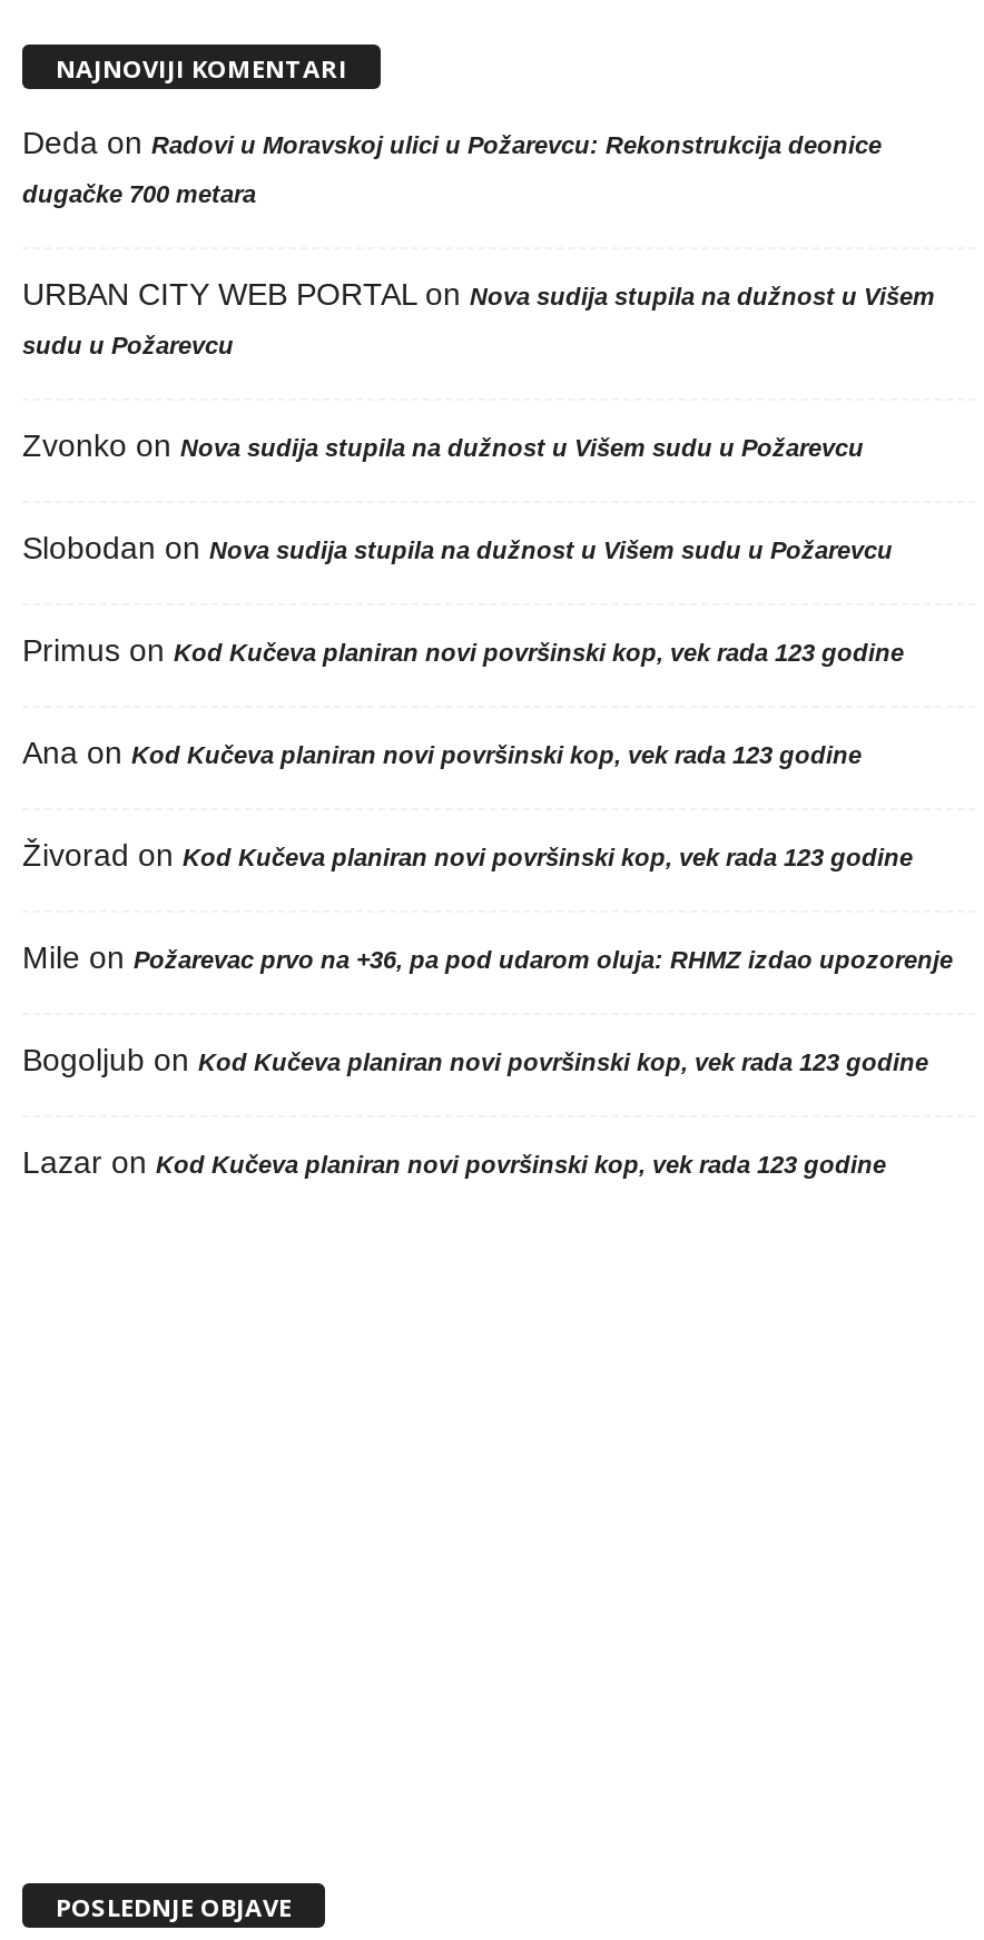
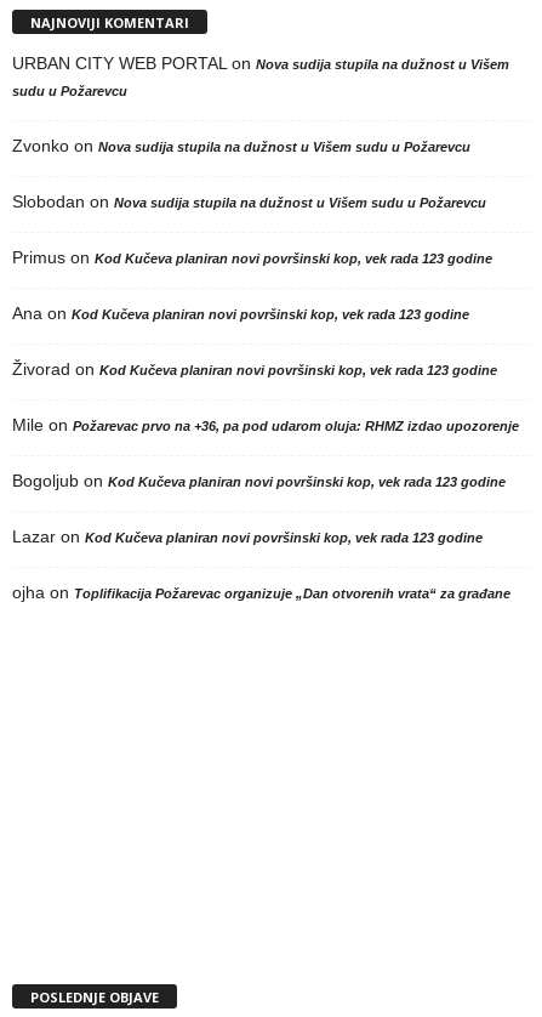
[22,126,882,208] Deda on Radovi u Moravskoj ulici u Požarevcu: Rekonstrukcija deonice | dugačke 700 metara -> none
moved [22,277,953,1181] -> [12,54,519,546]: URBAN CITY WEB PORTAL on Nova sudija stupila na dužnost u Višem | sudu u Požarevcu | Zvonko on Nova sudija stupila na dužnost u Višem sudu u Požarevcu | ... | Bogoljub on Kod Kučeva planiran novi površinski kop, vek rada 123 godine | Lazar on Kod Kučeva planiran novi površinski kop, vek rada 123 godine
none -> [12,583,510,602] ojha on Toplifikacija Požarevac organizuje „Dan otvorenih vrata“ za građane

